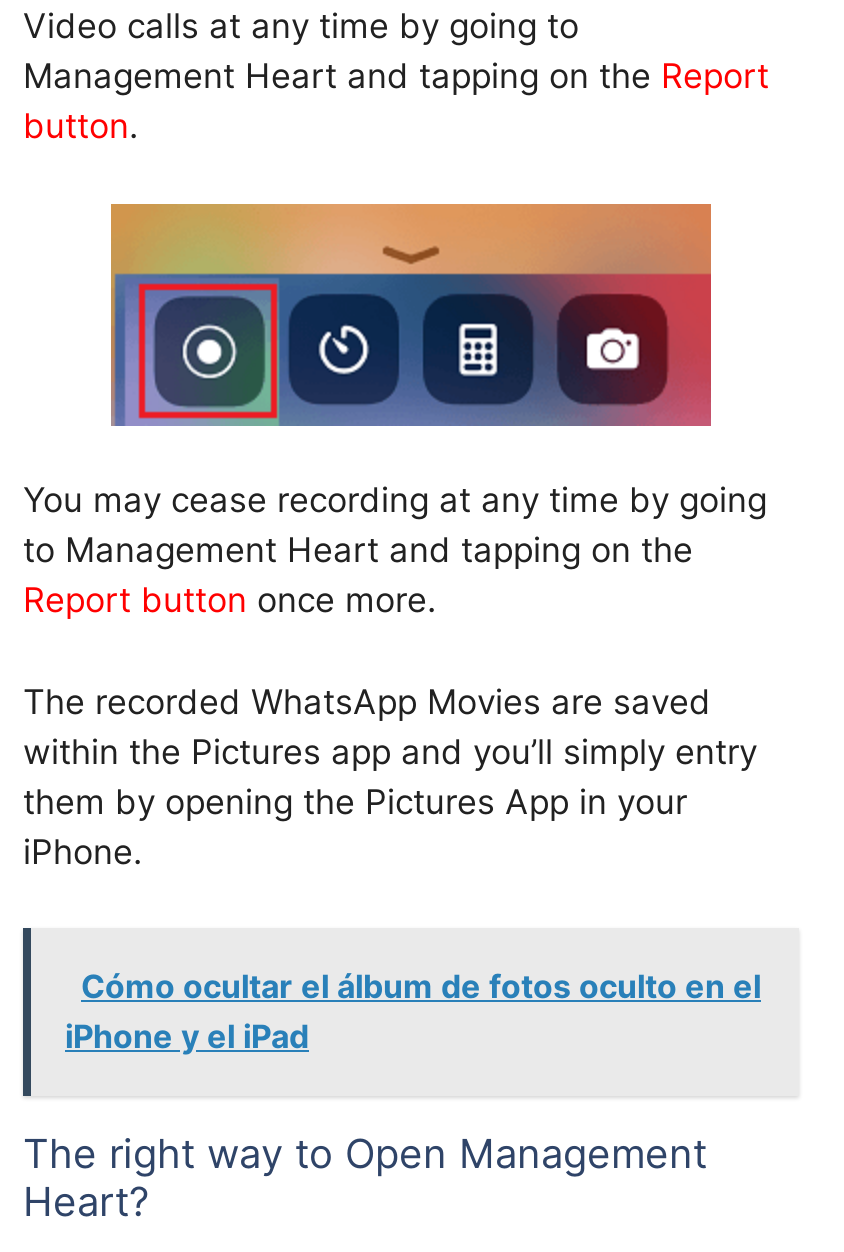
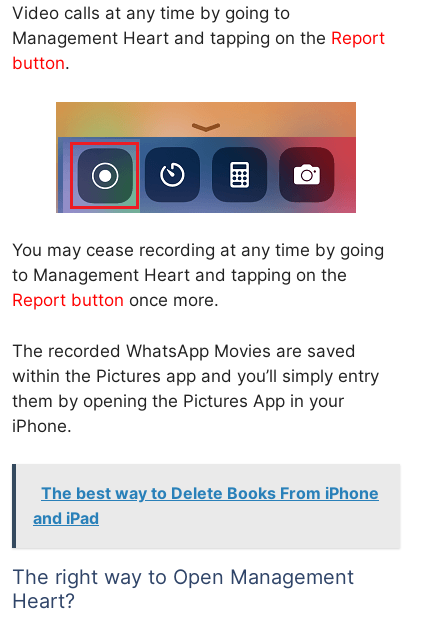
[65,967,761,1057] Cómo ocultar el álbum de fotos oculto en el | iPhone y el iPad -> [33,483,379,528] The best way to Delete Books From iPhone | and iPad

